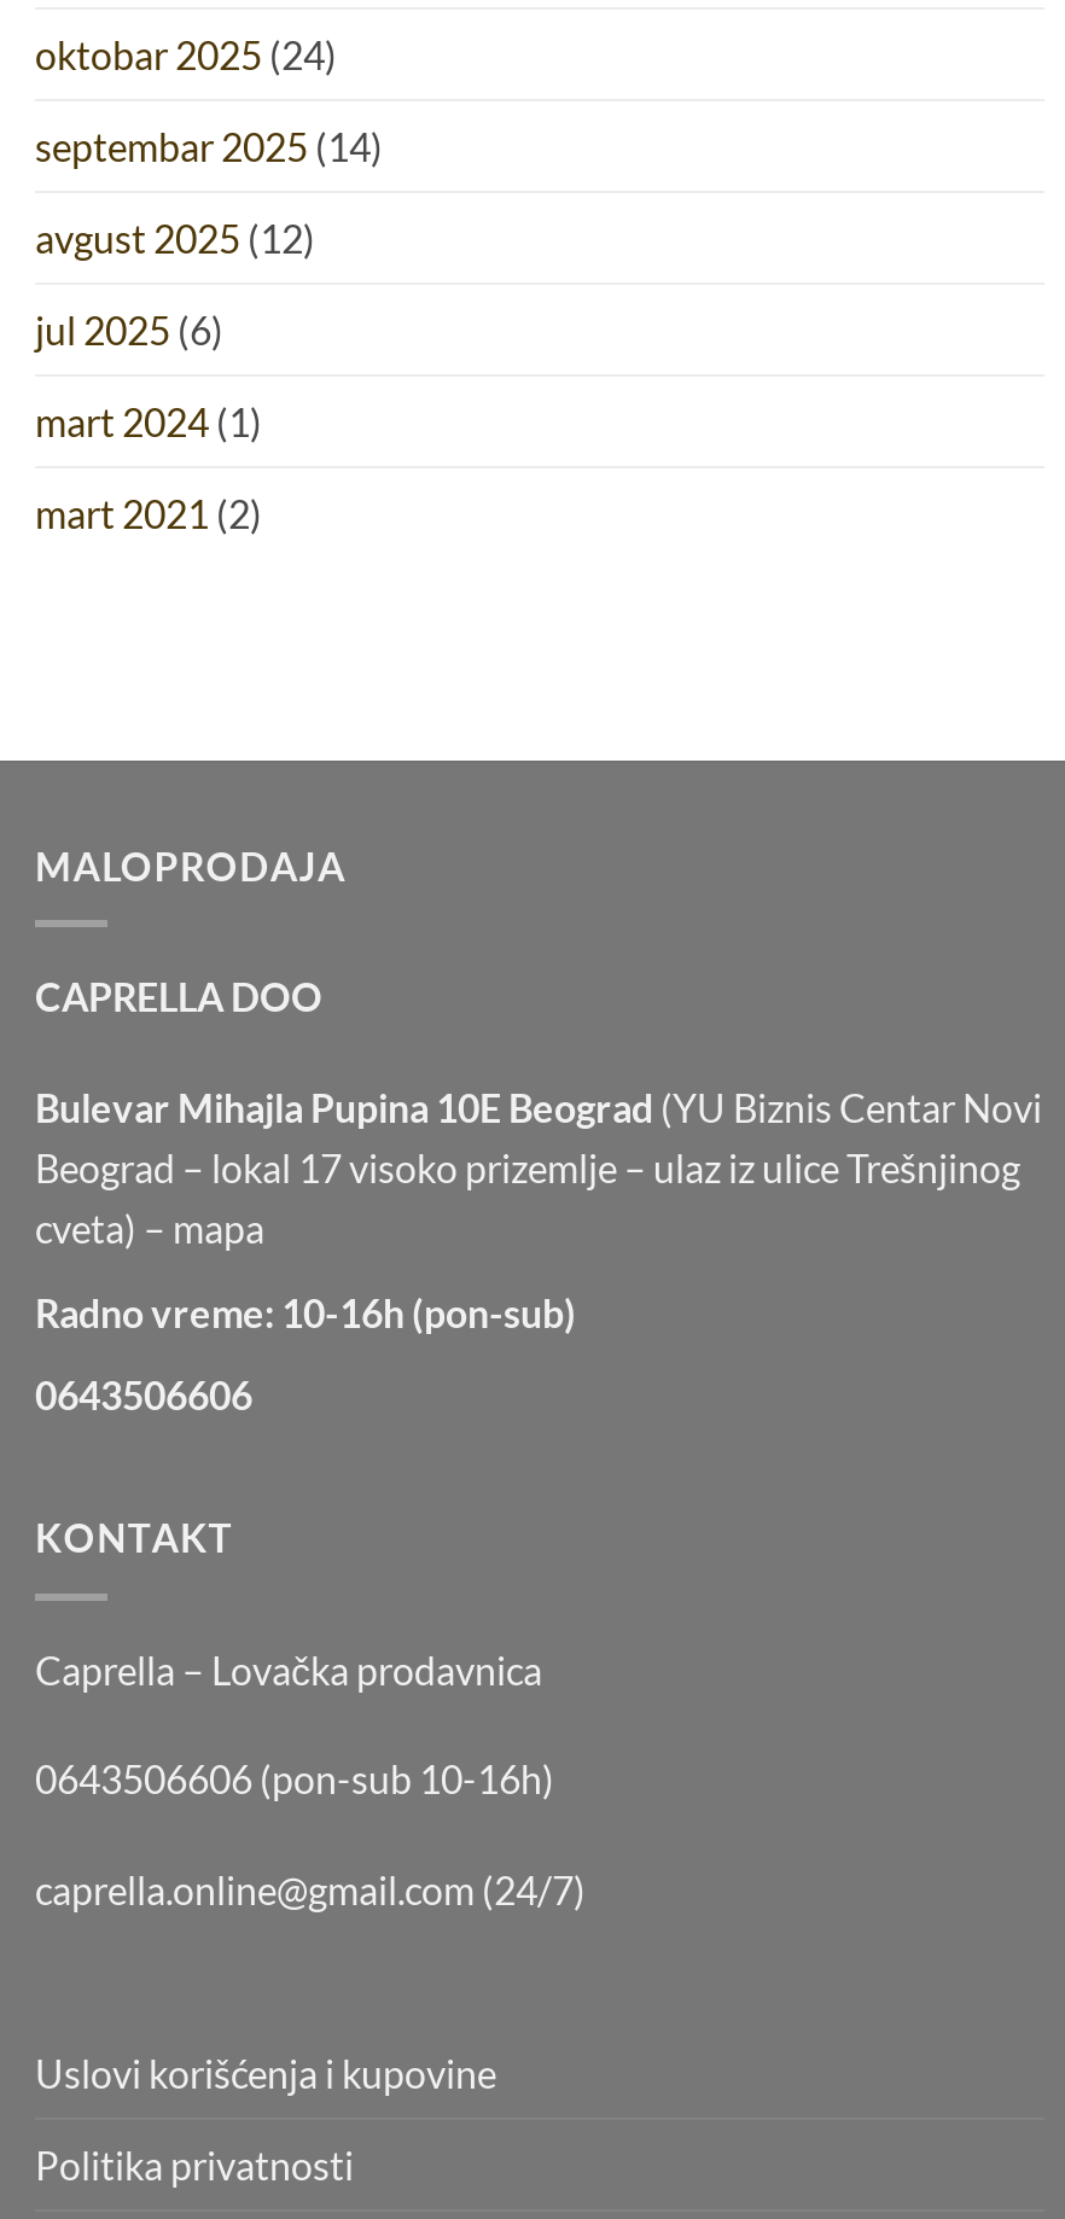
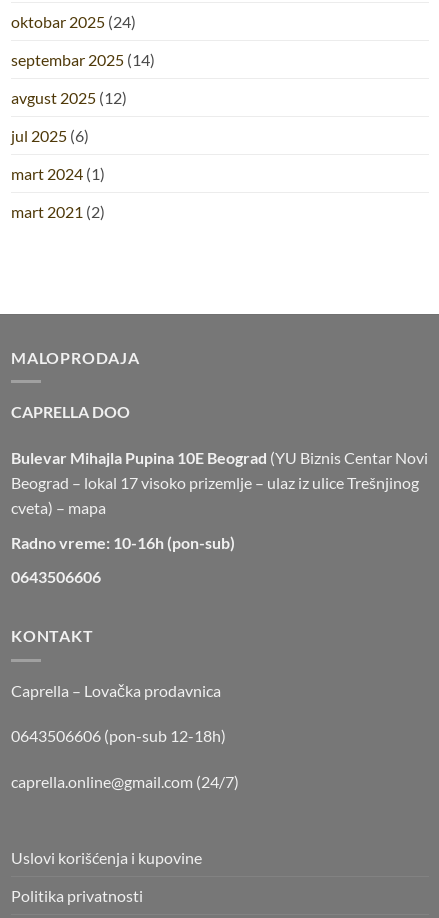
[35,1756,554,1802] 0643506606 (pon-sub 10-16h) -> [11,726,226,745] 0643506606 (pon-sub 12-18h)

